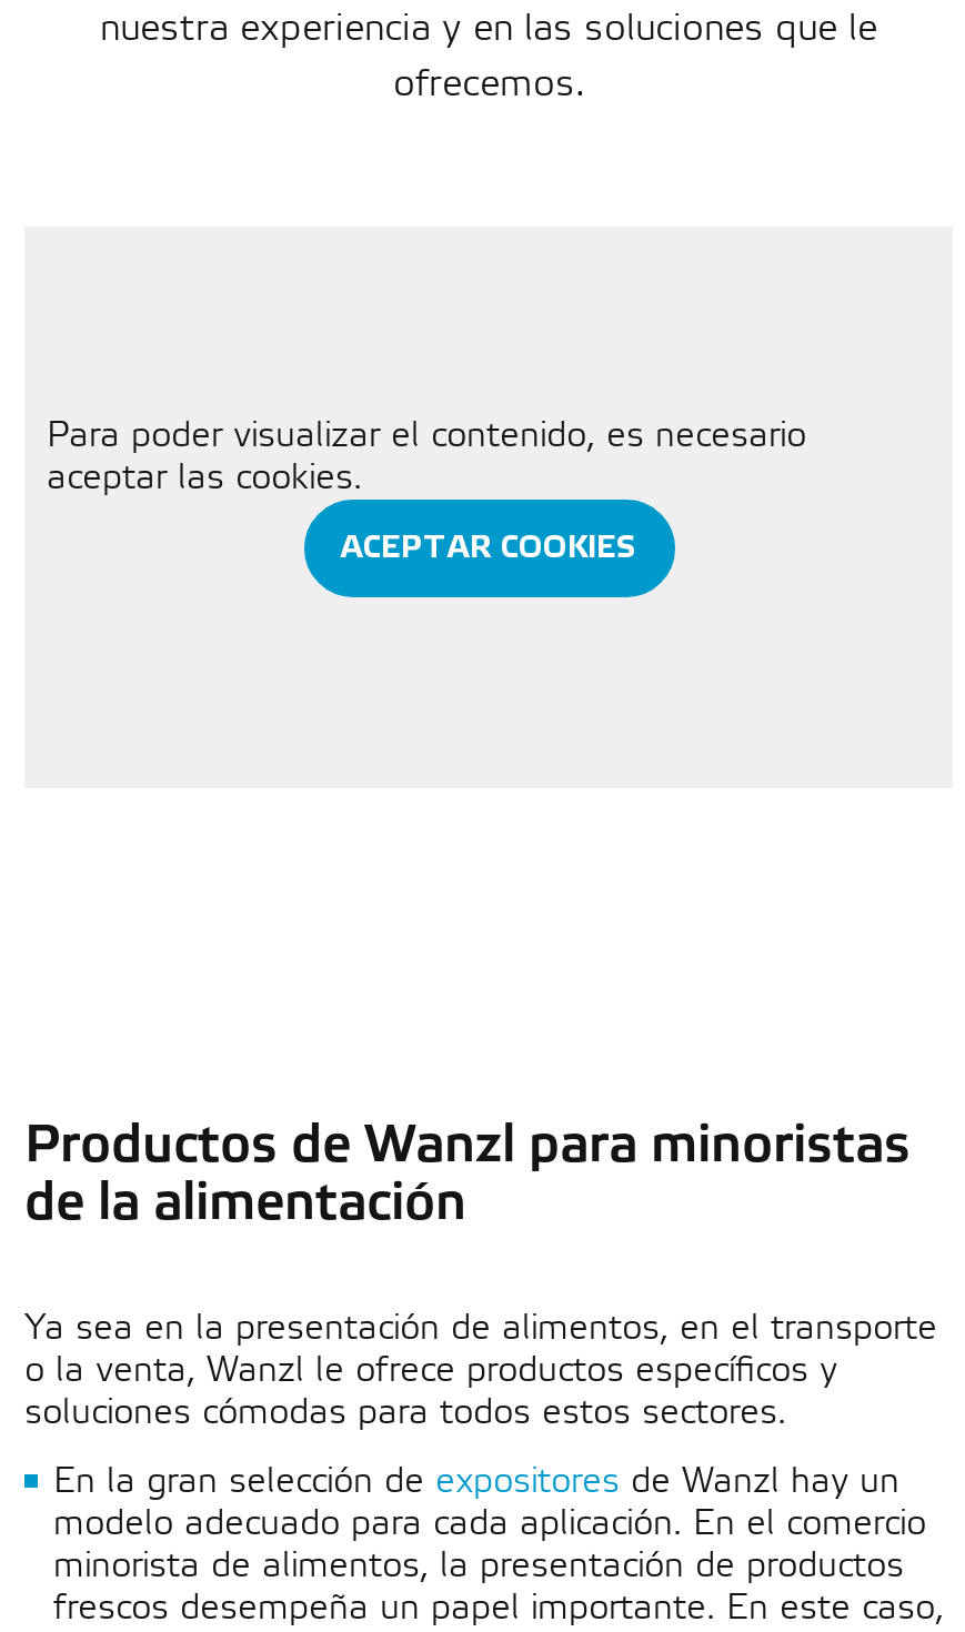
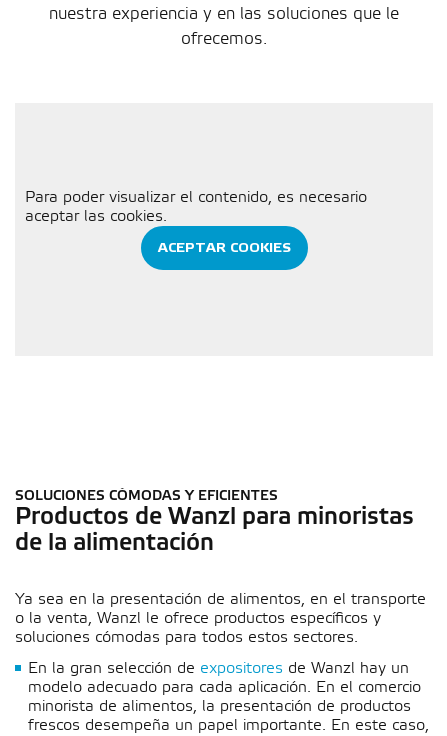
none -> [15,490,278,503] SOLUCIONES CÓMODAS Y EFICIENTES

